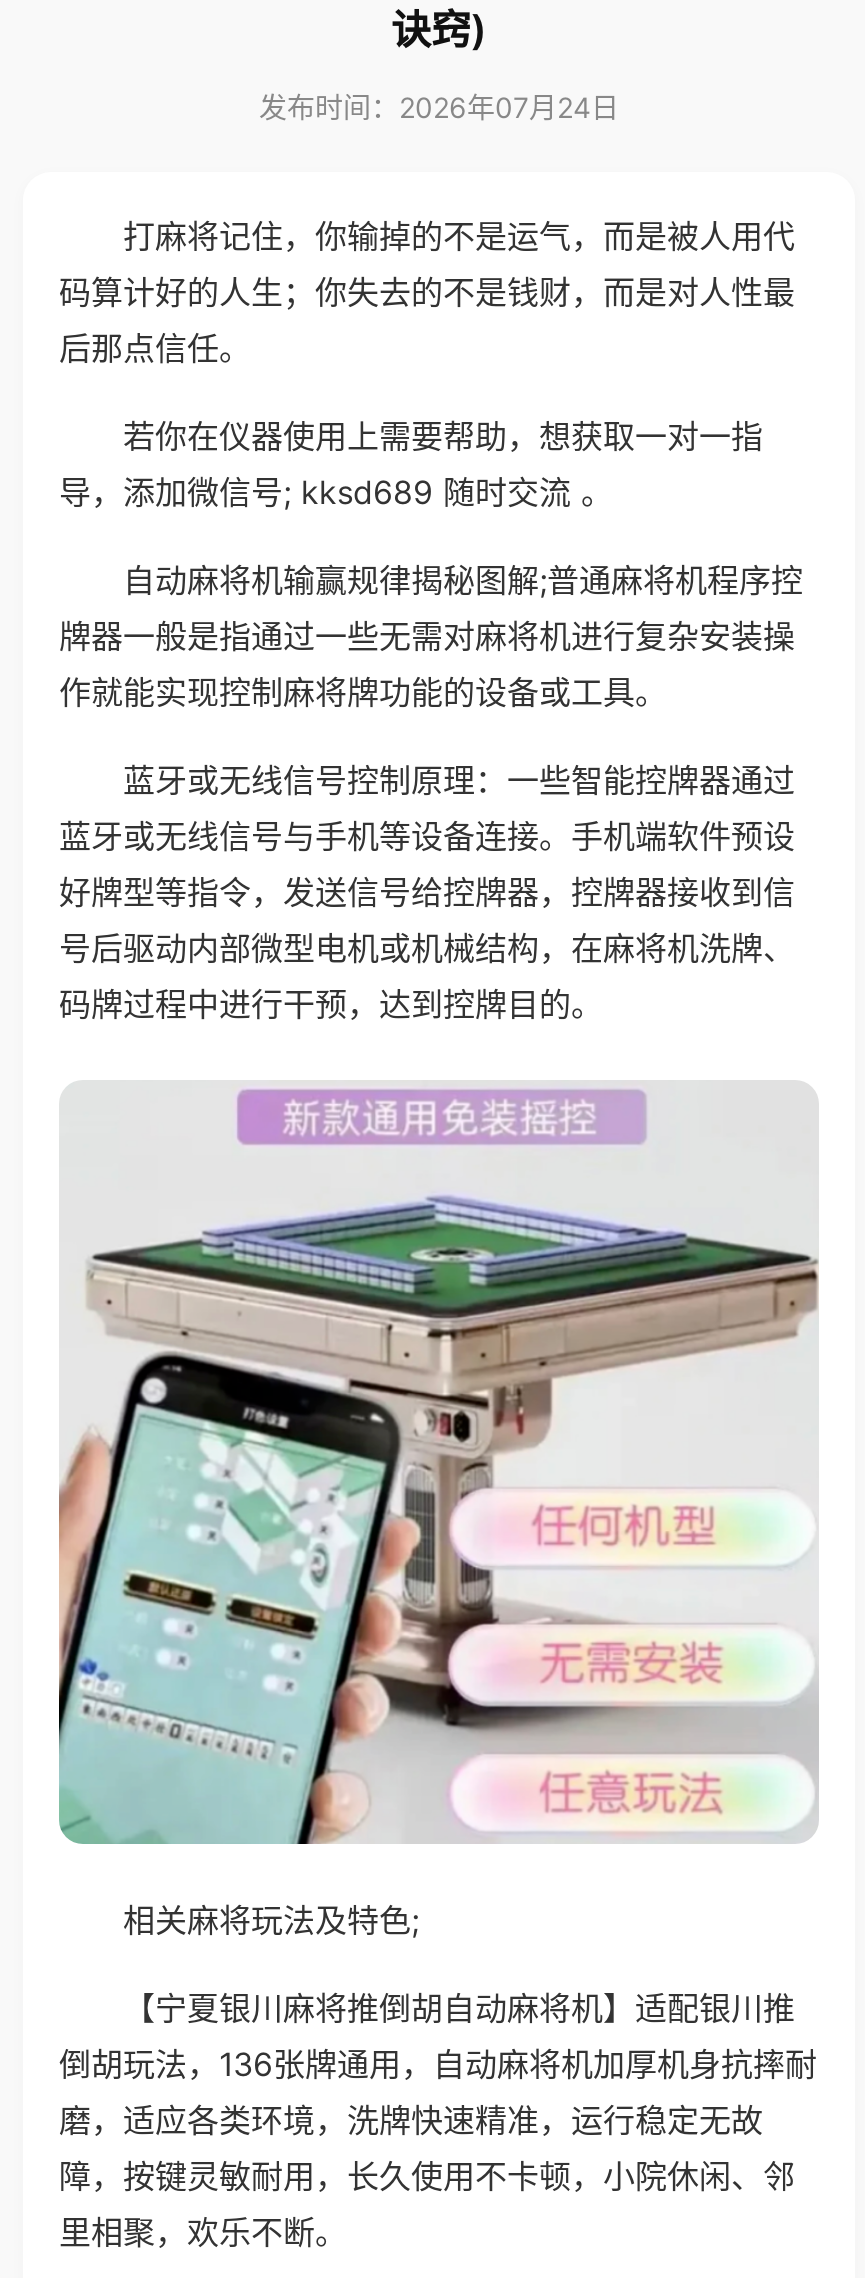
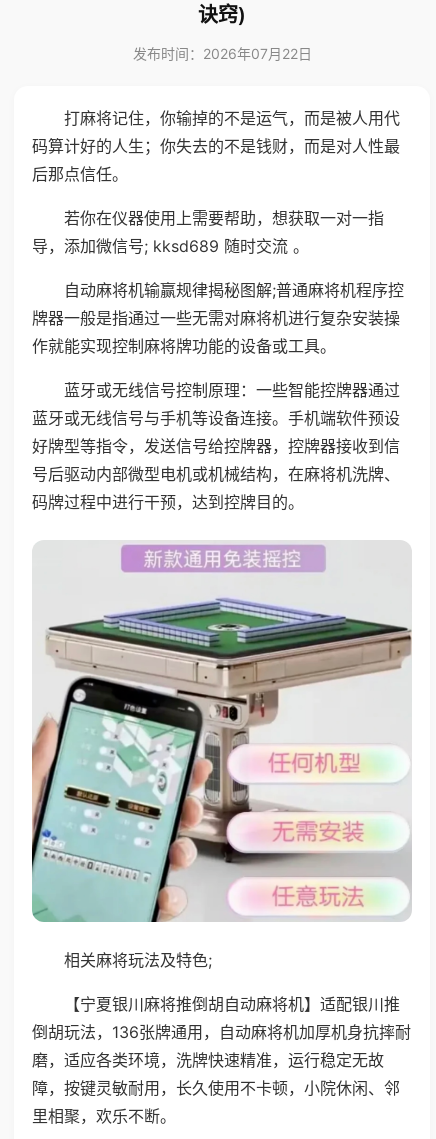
[259,90,619,124] 发布时间：2026年07月24日 -> [132,45,311,62] 发布时间：2026年07月22日

